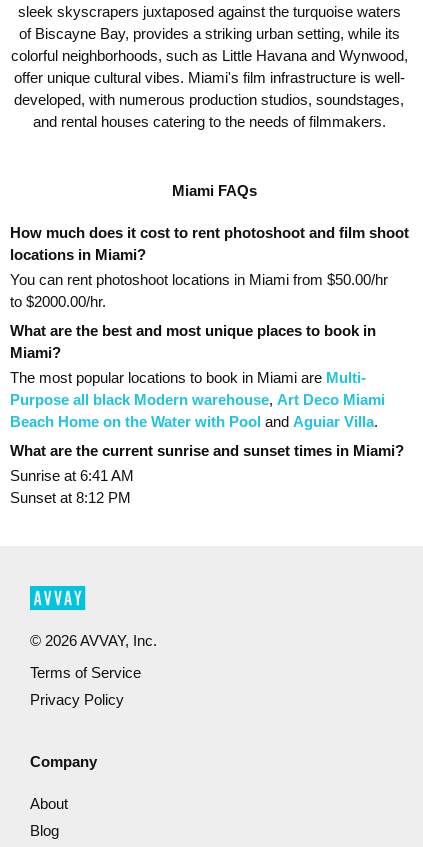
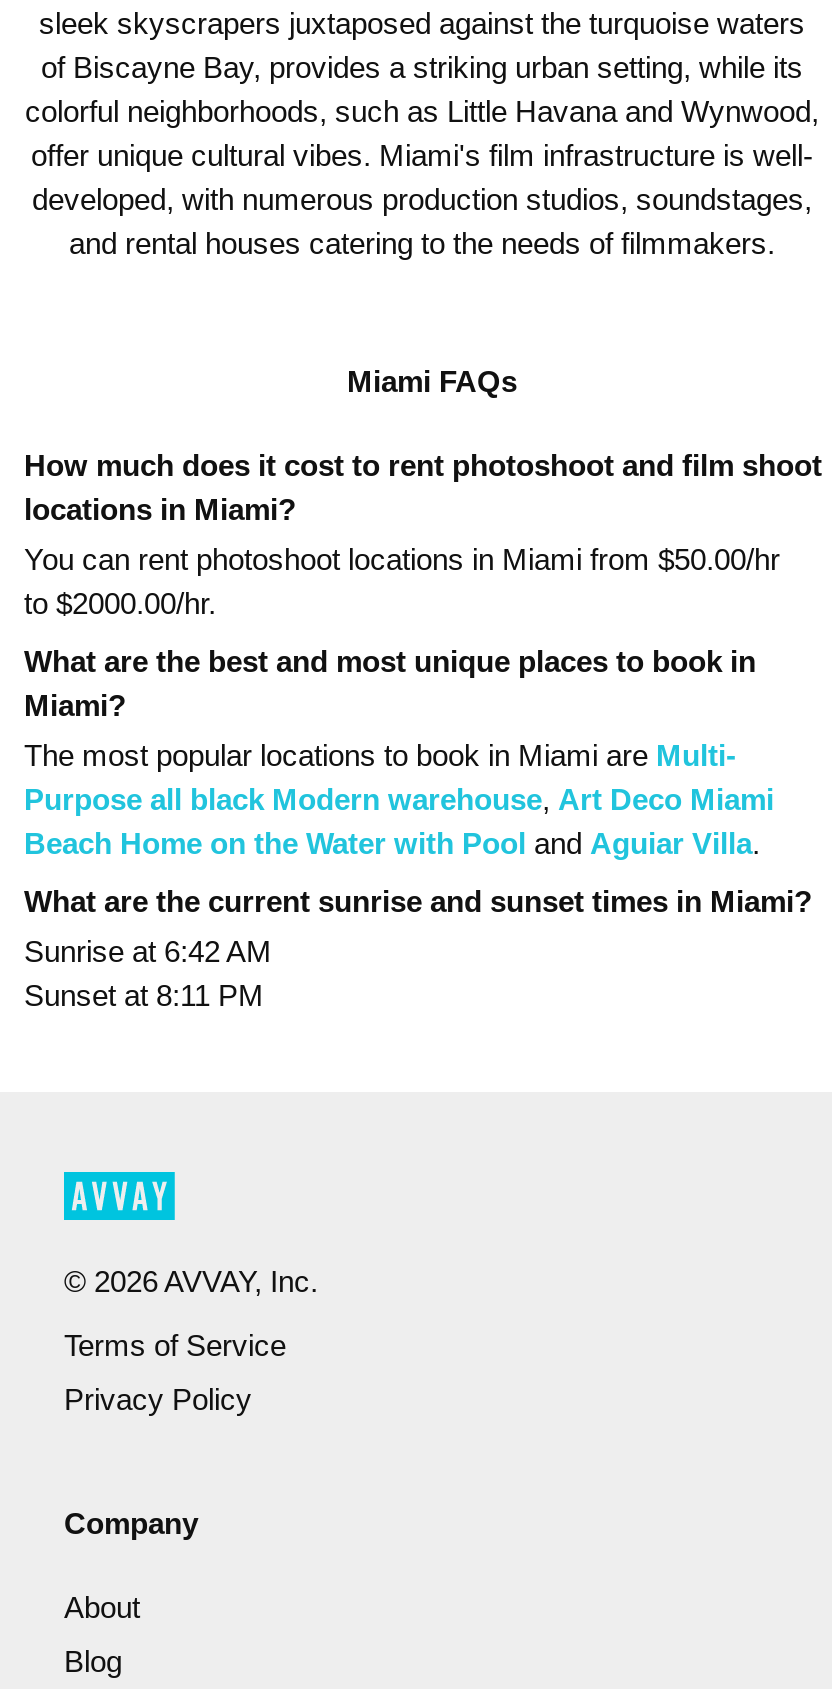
[10,467,134,484] Sunrise at 6:41 AM -> [24,933,272,967] Sunrise at 6:42 AM
[10,489,131,506] Sunset at 8:12 PM -> [24,977,264,1011] Sunset at 8:11 PM

